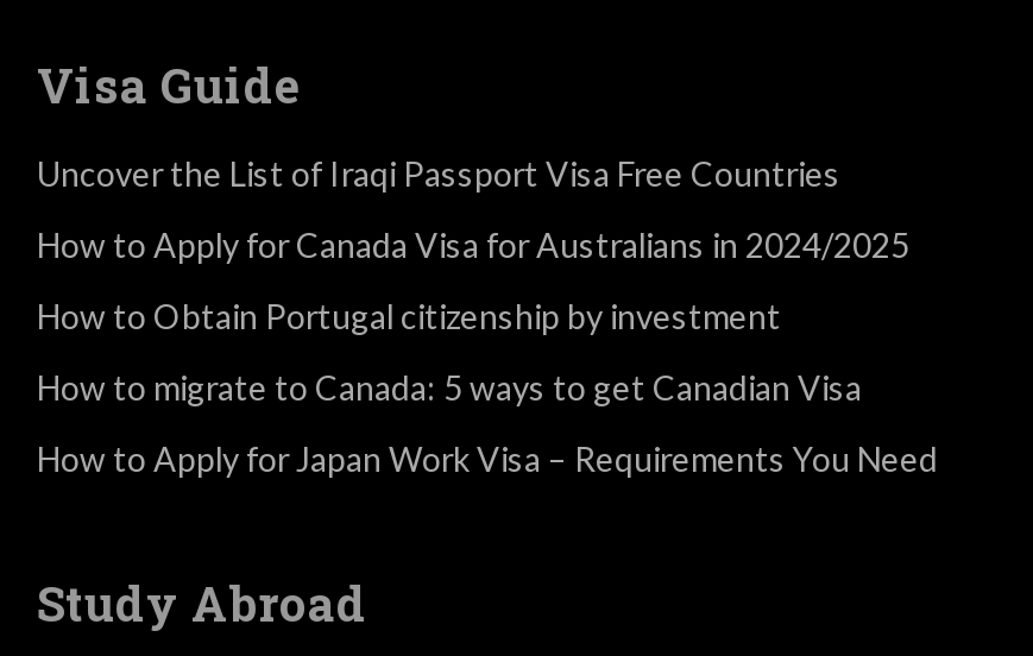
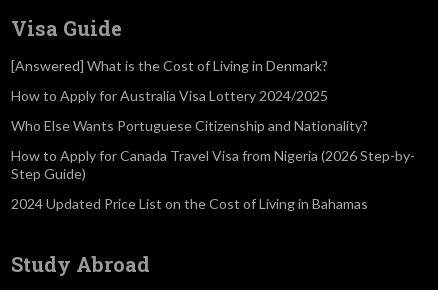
[37,153,840,194] Uncover the List of Iraqi Passport Visa Free Countries -> [11,57,328,74] [Answered] What is the Cost of Living in Denmark?
[37,225,909,265] How to Apply for Canada Visa for Australians in 2024/2025 -> [11,87,328,104] How to Apply for Australia Visa Lottery 2024/2025
[37,296,781,336] How to Obtain Portugal citizenship by investment -> [11,117,368,134] Who Else Wants Portuguese Citizenship and Nationality?
[37,367,862,408] How to migrate to Canada: 5 ways to get Canadian Visa -> [11,147,415,182] How to Apply for Canada Travel Visa from Nigeria (2026 Step-by- | Step Guide)
[37,439,938,479] How to Apply for Japan Work Visa – Requirements You Need -> [11,195,368,212] 2024 Updated Price List on the Cost of Living in Bahamas

